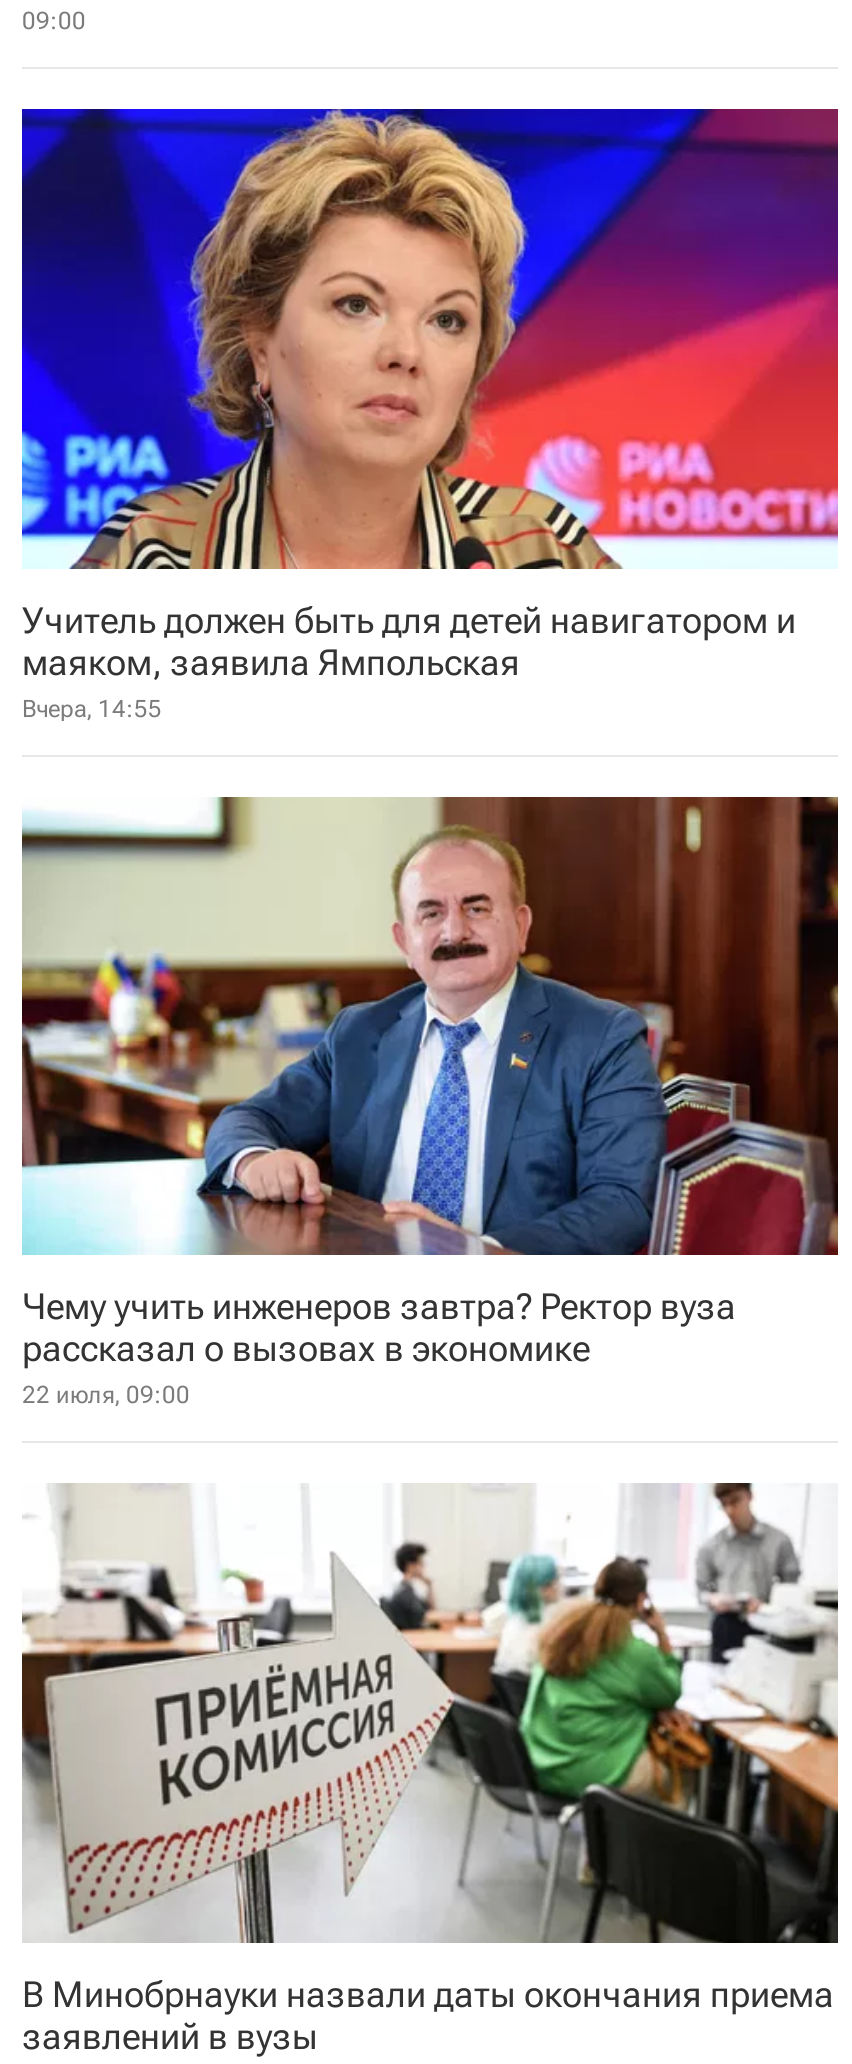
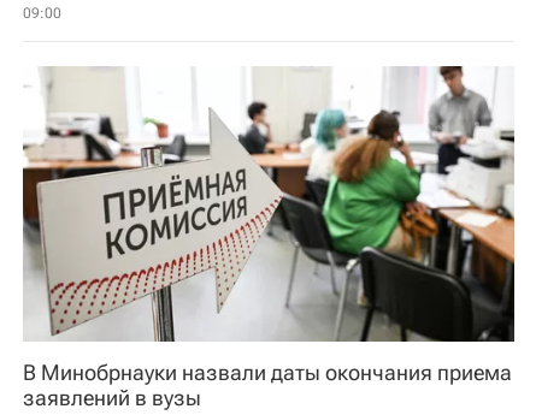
[20,106,840,722] [image] | Учитель должен быть для детей навигатором и | маяком, заявила Ямпольская | Вчера, 14:55 -> none
[20,794,840,1409] [image] | Чему учить инженеров завтра? Ректор вуза | рассказал о вызовах в экономике | 22 июля, 09:00 -> none

